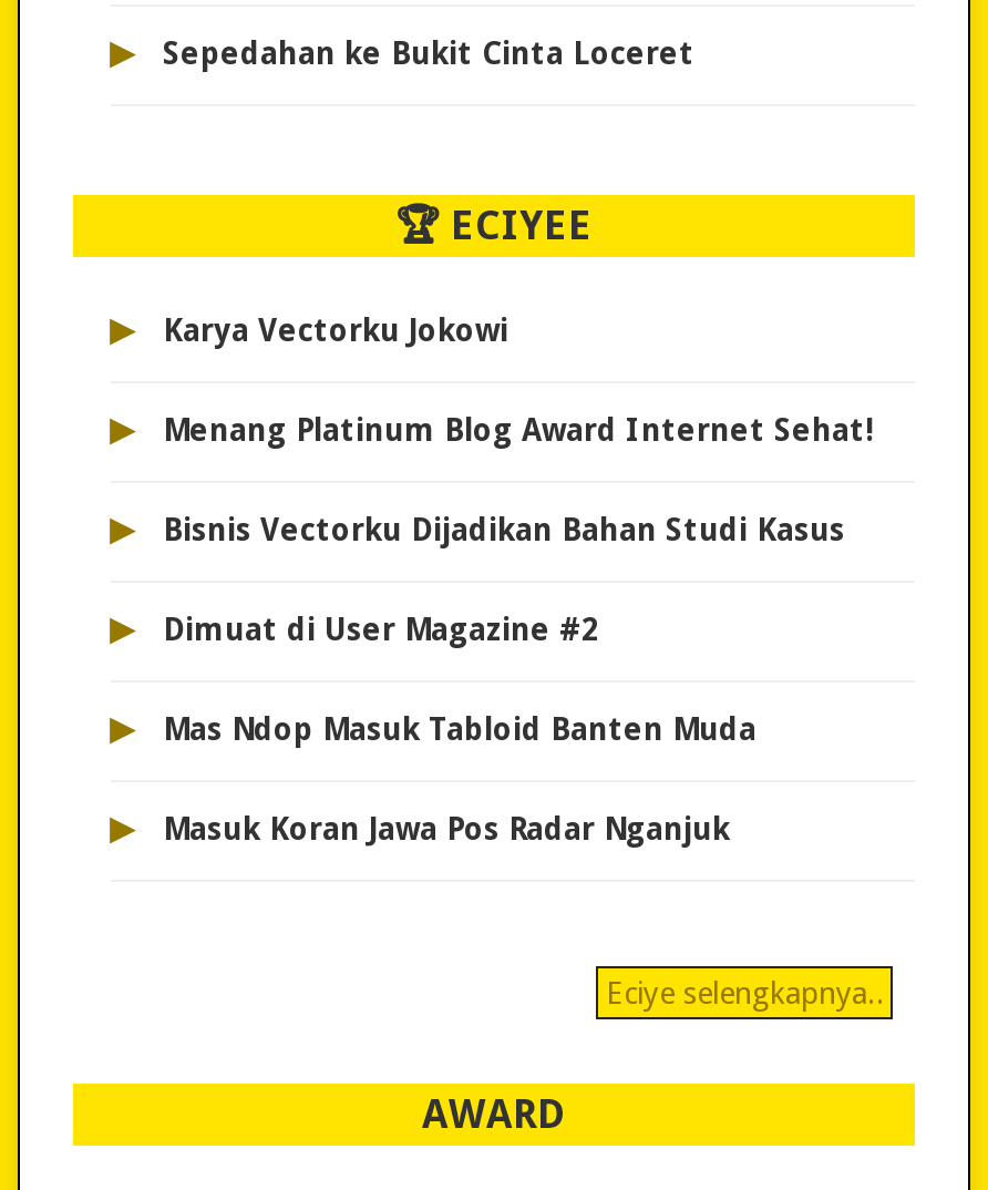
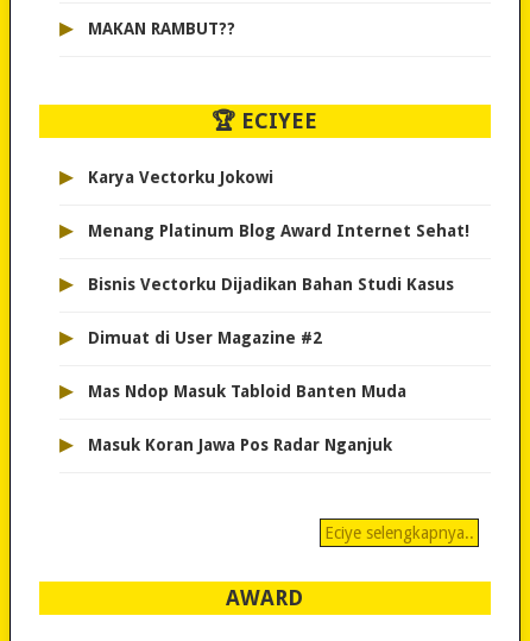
[163,35,694,70] Sepedahan ke Bukit Cinta Loceret -> [87,19,235,38] MAKAN RAMBUT??

